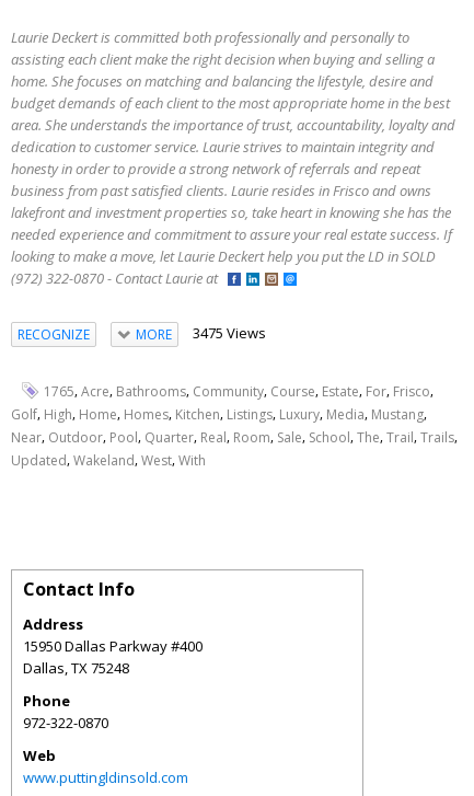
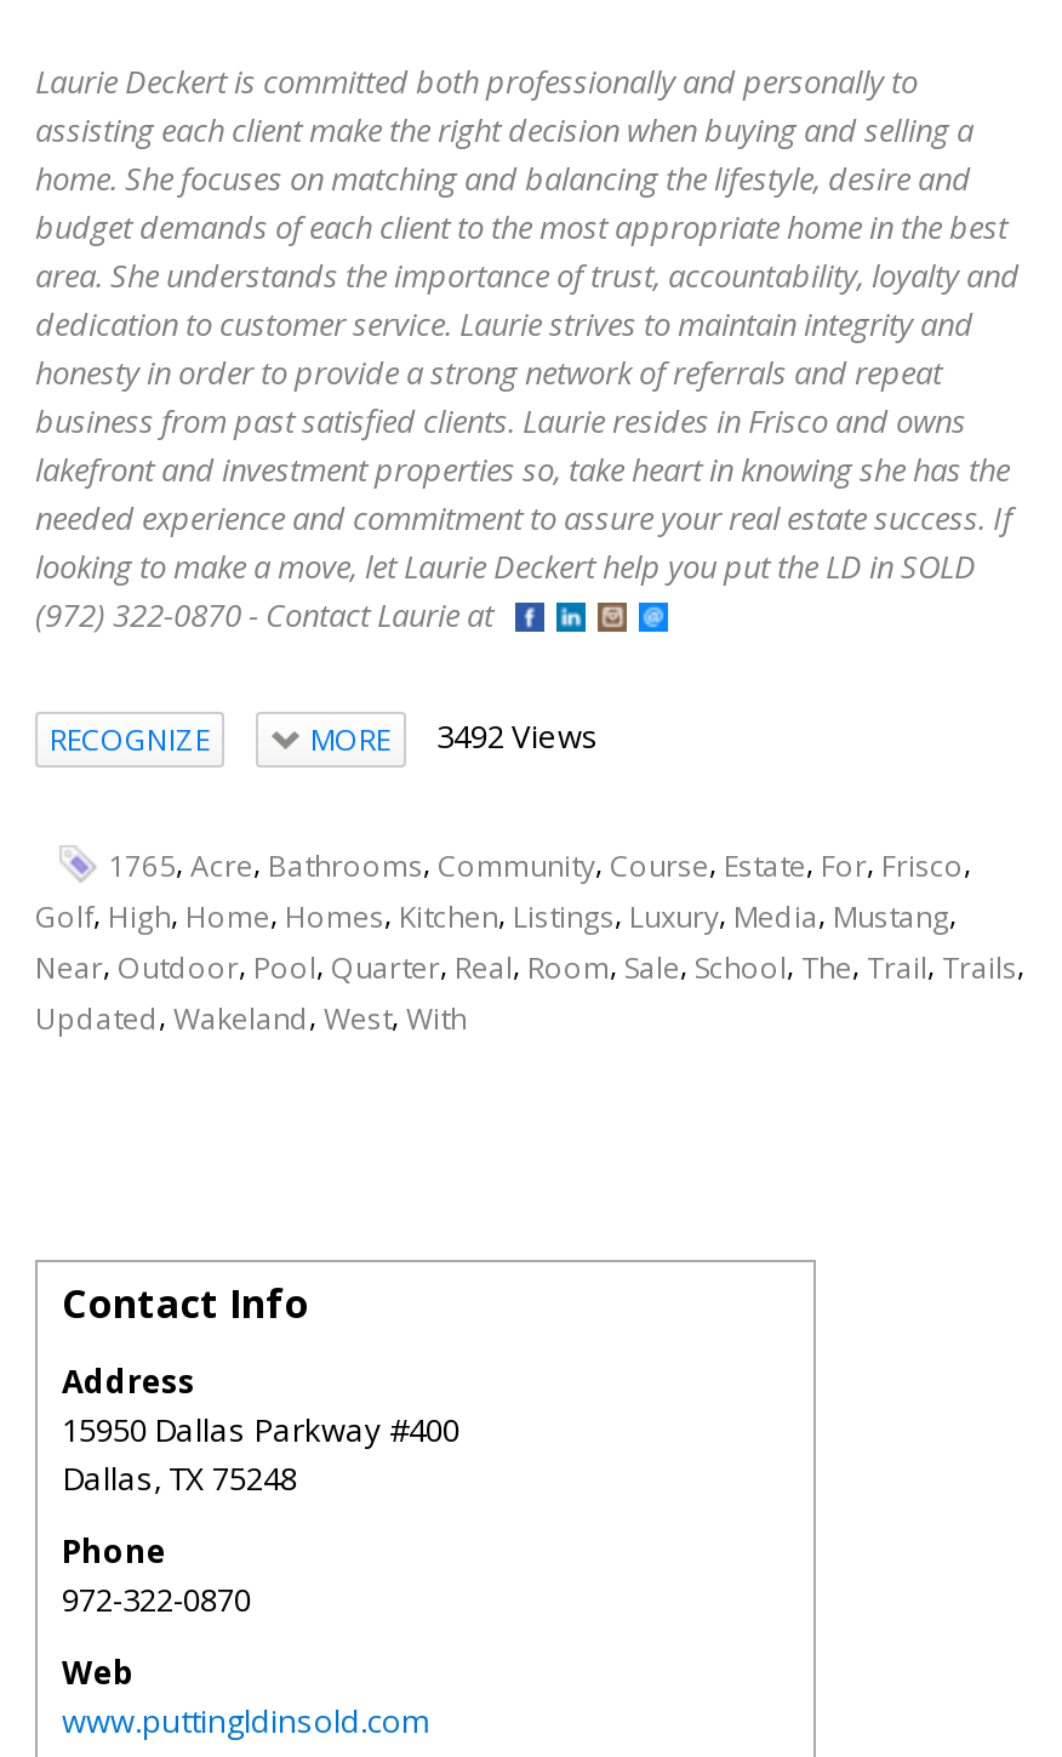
[135,323,265,344] MORE 3475 Views -> [310,715,599,761] MORE 3492 Views

